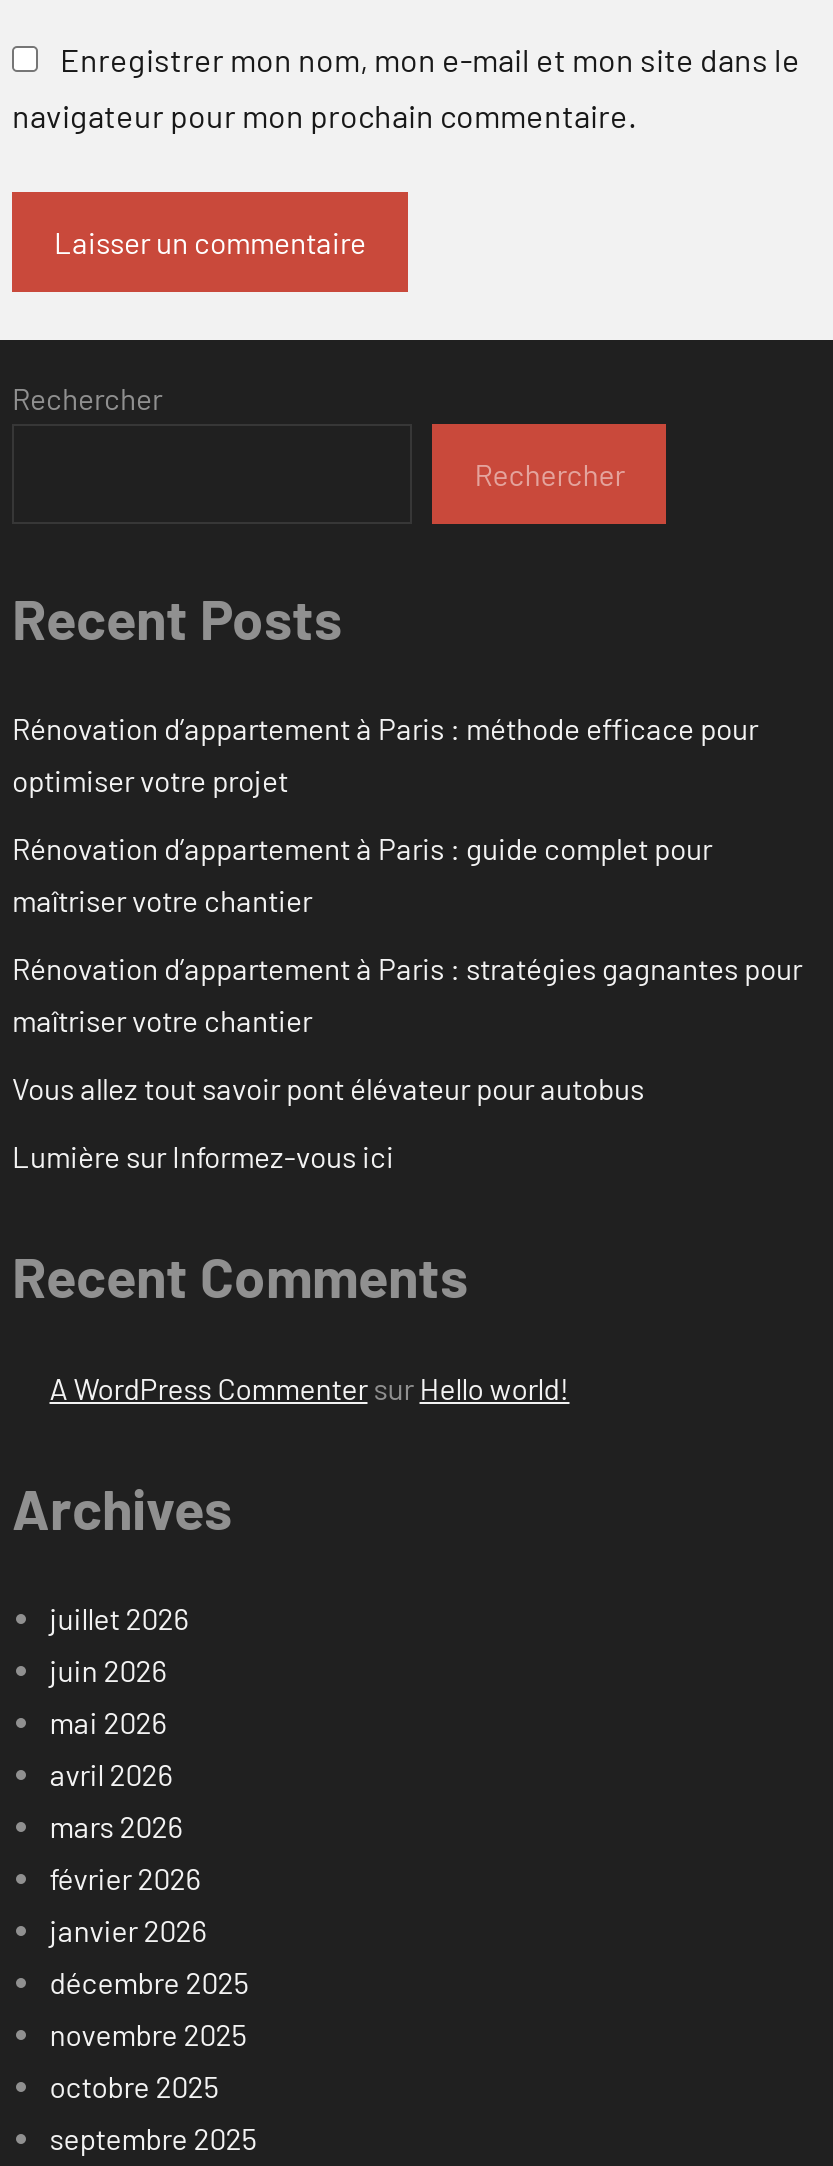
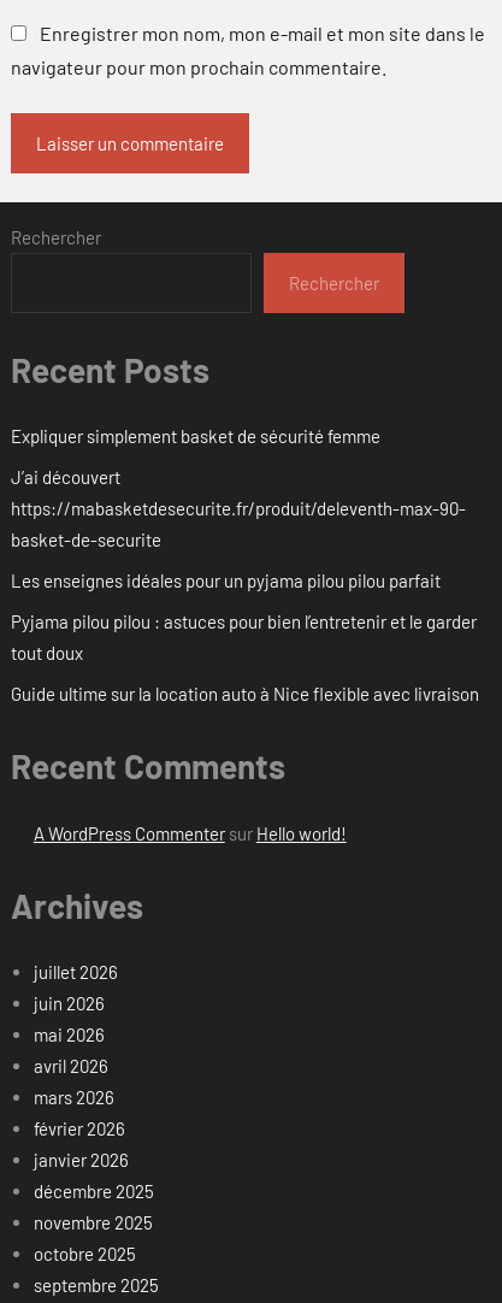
[12,711,758,799] Rénovation d’appartement à Paris : méthode efficace pour | optimiser votre projet -> [11,425,380,447] Expliquer simplement basket de sécurité femme
[12,831,712,919] Rénovation d’appartement à Paris : guide complet pour | maîtriser votre chantier -> [11,466,466,551] J’ai découvert | https://mabasketdesecurite.fr/produit/deleventh-max-90- | basket-de-securite
[12,951,802,1039] Rénovation d’appartement à Paris : stratégies gagnantes pour | maîtriser votre chantier -> [11,570,441,592] Les enseignes idéales pour un pyjama pilou pilou parfait
[12,1071,644,1107] Vous allez tout savoir pont élévateur pour autobus -> [11,611,477,664] Pyjama pilou pilou : astuces pour bien l’entretenir et le garder | tout doux
[12,1139,394,1175] Lumière sur Informez-vous ici -> [11,683,479,705] Guide ultime sur la location auto à Nice flexible avec livraison

